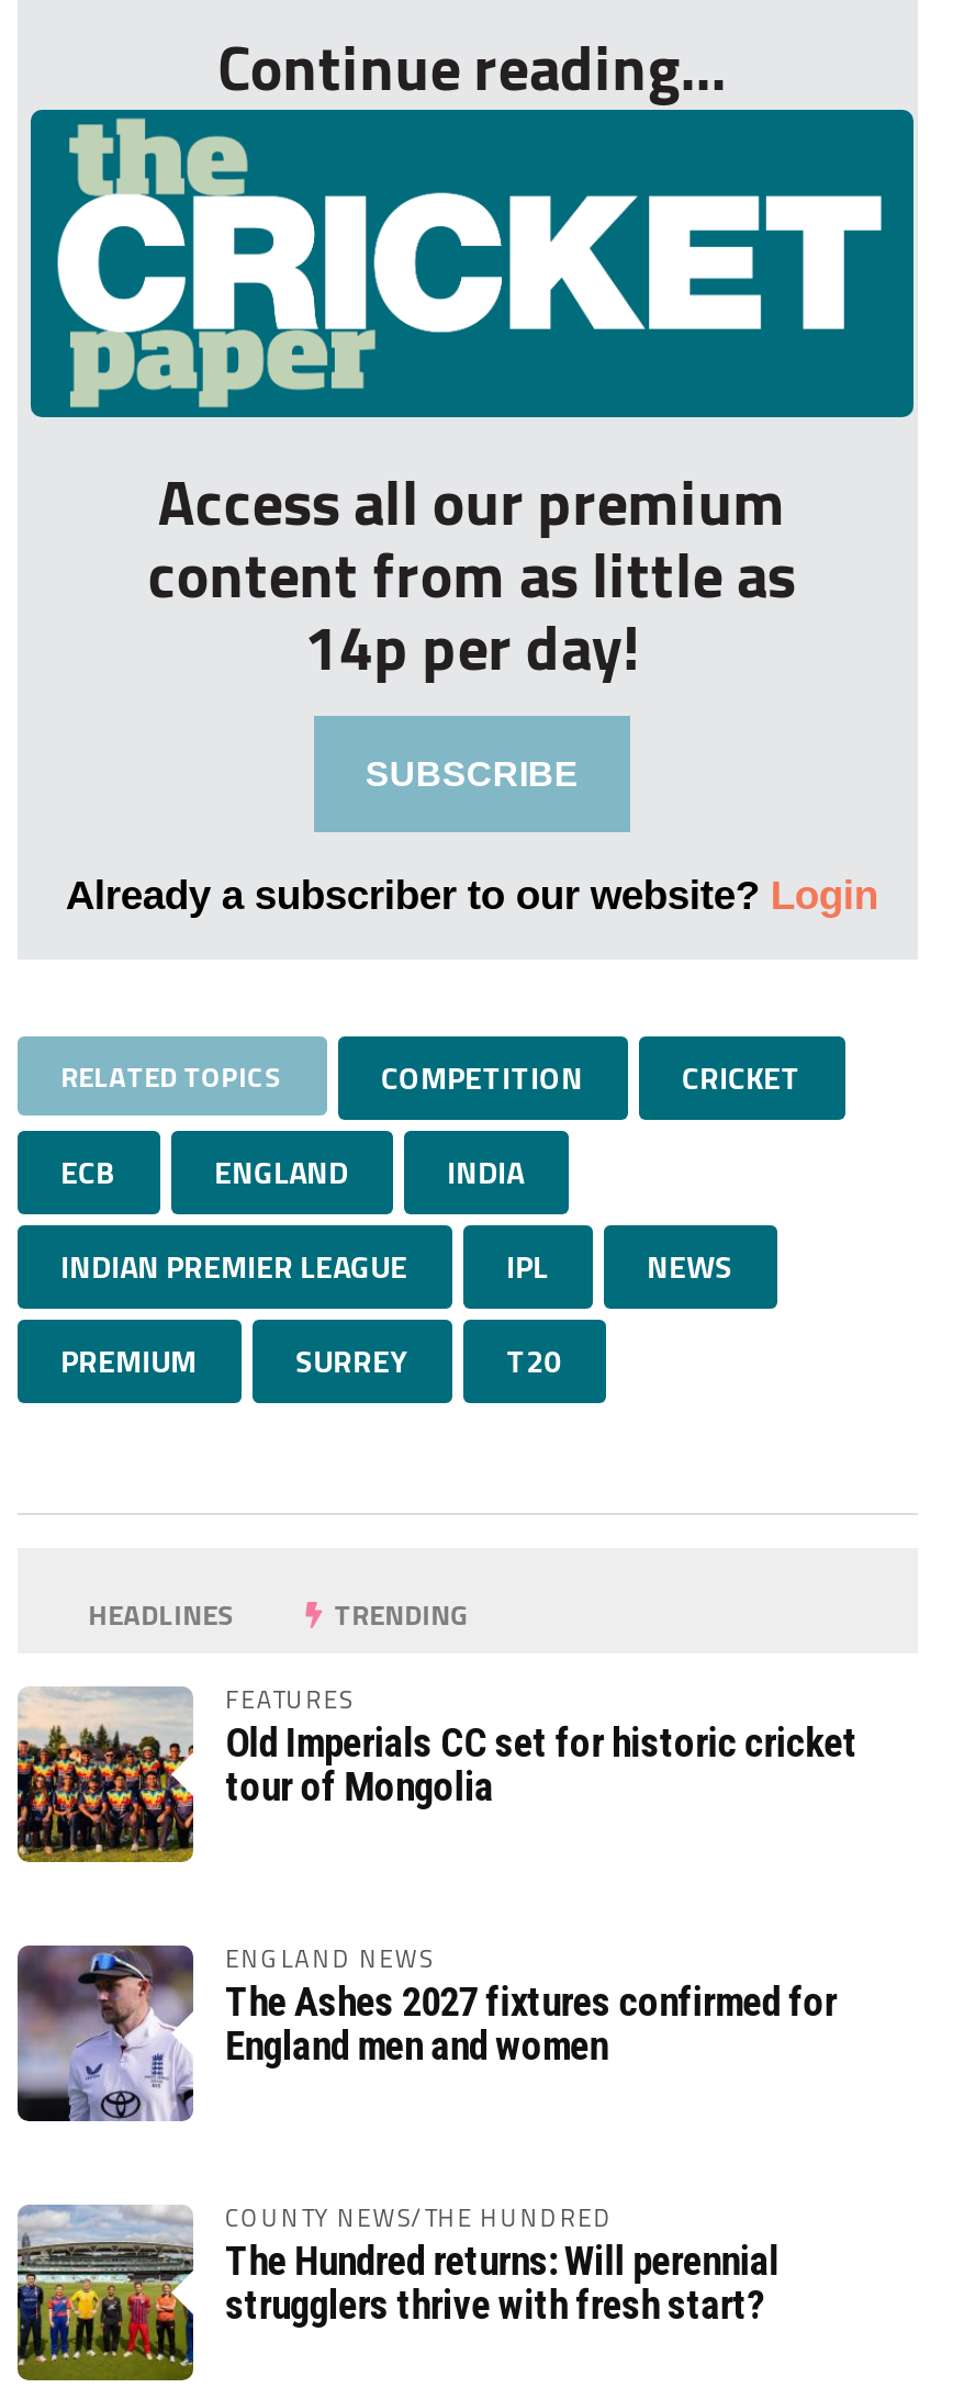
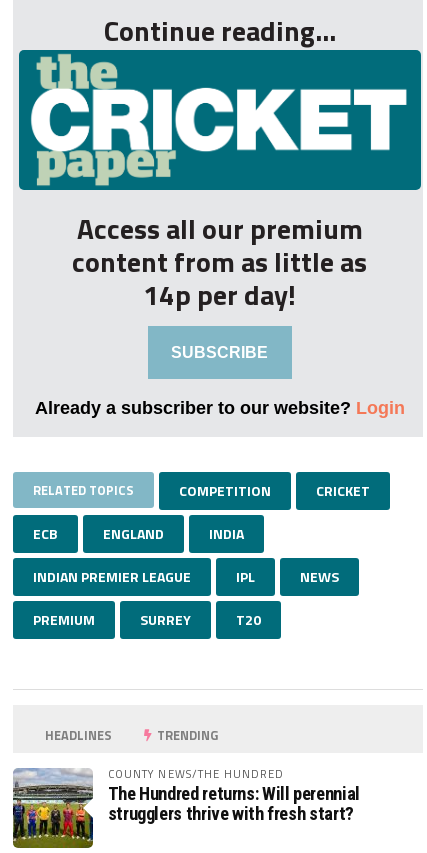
[18,1679,858,1862] [image] | FEATURES | Old Imperials CC set for historic cricket | tour of Mongolia -> none
[15,1939,837,2123] [image] | ENGLAND NEWS | The Ashes 2027 fixtures confirmed for | England men and women -> none

